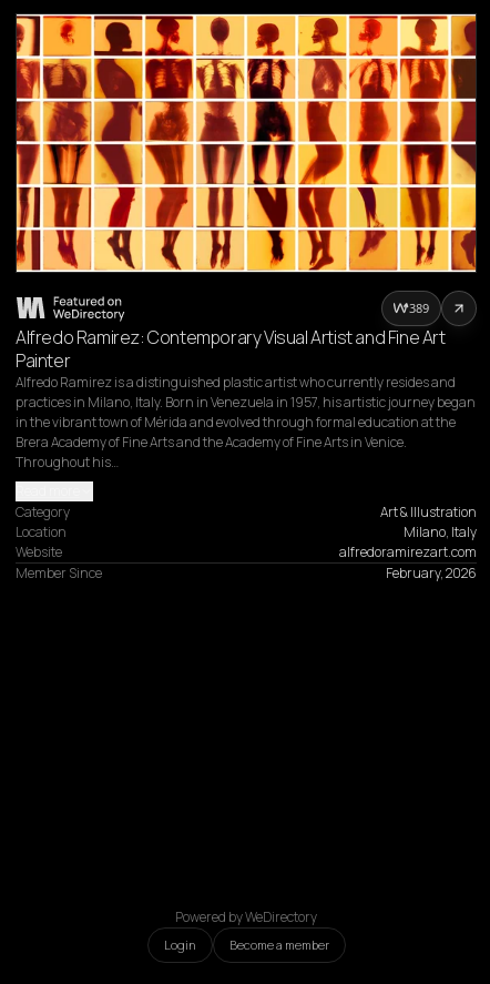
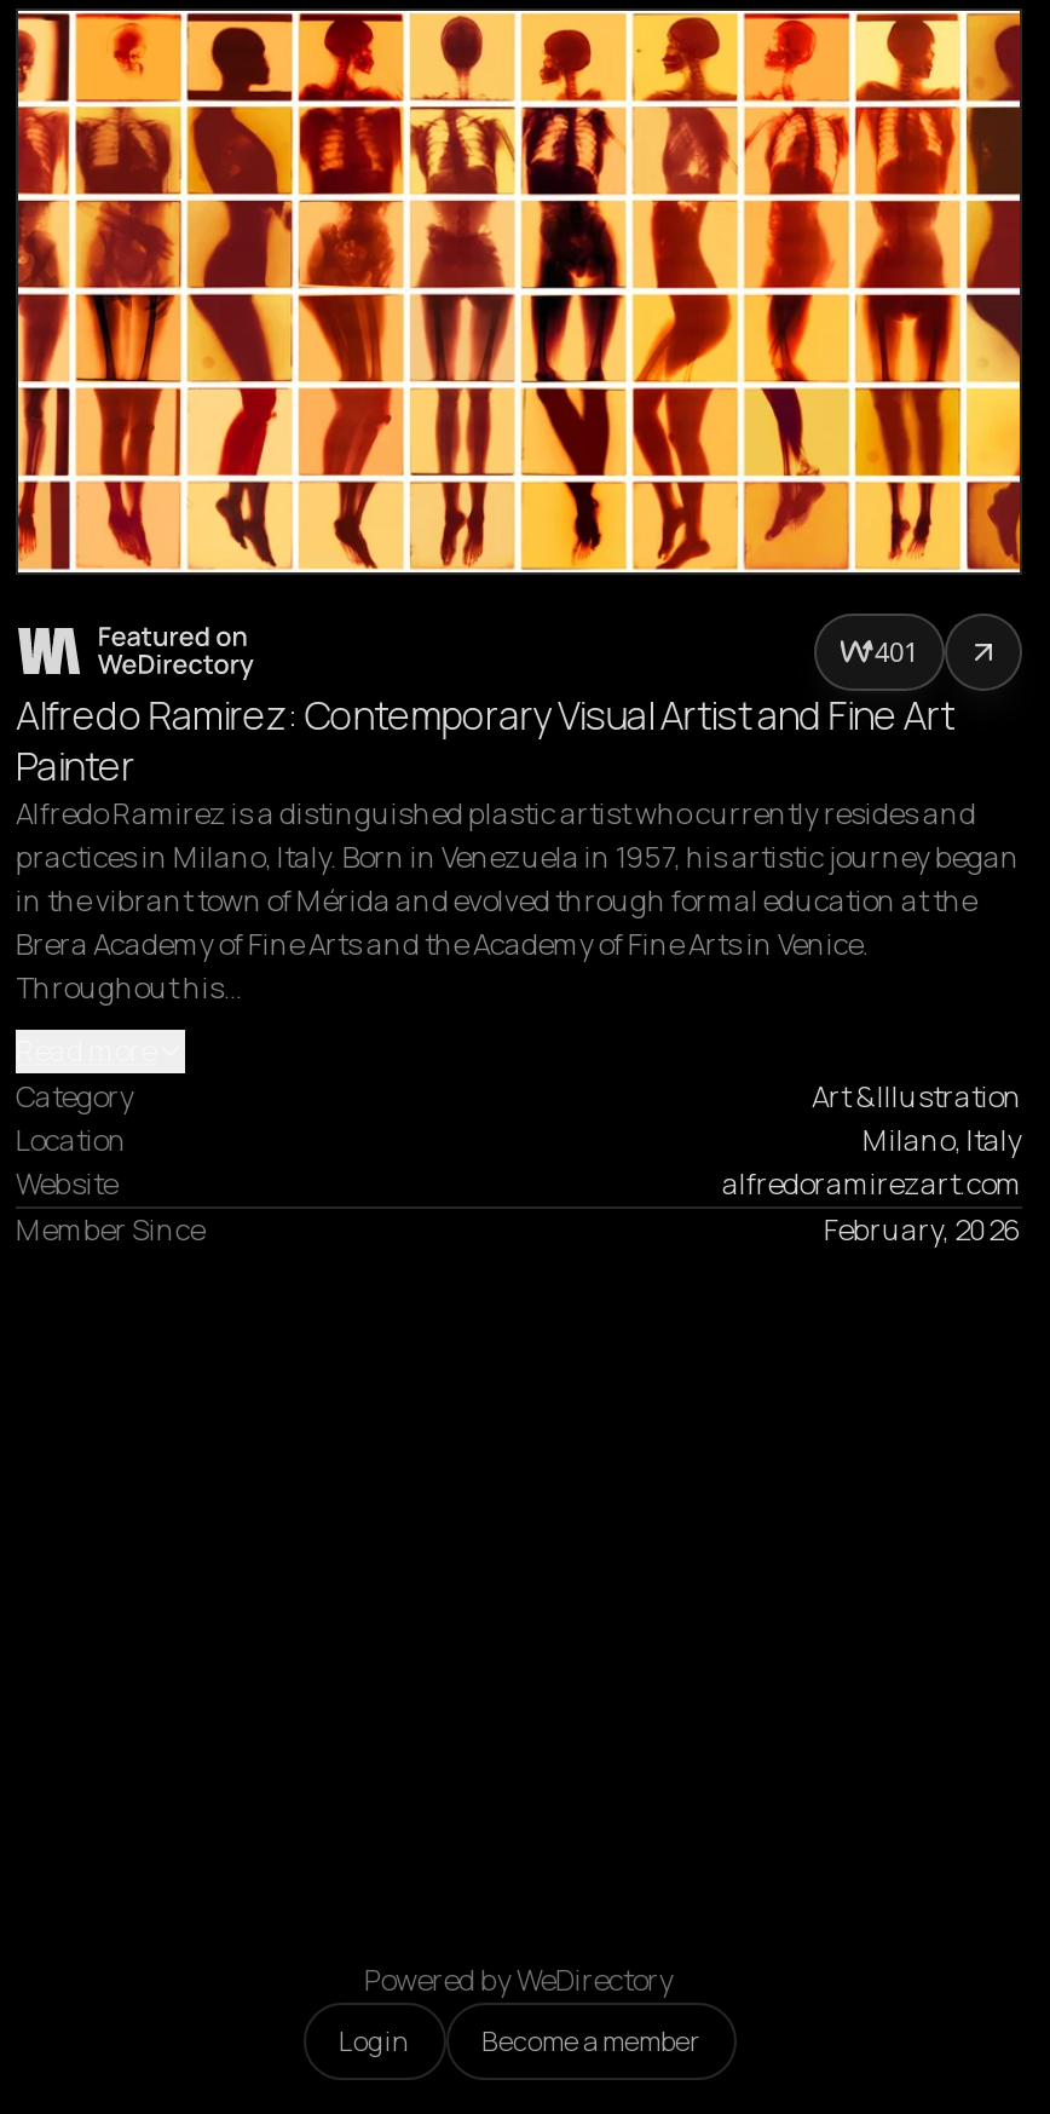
[409,300,429,316] 389 -> [875,633,918,669] 401

